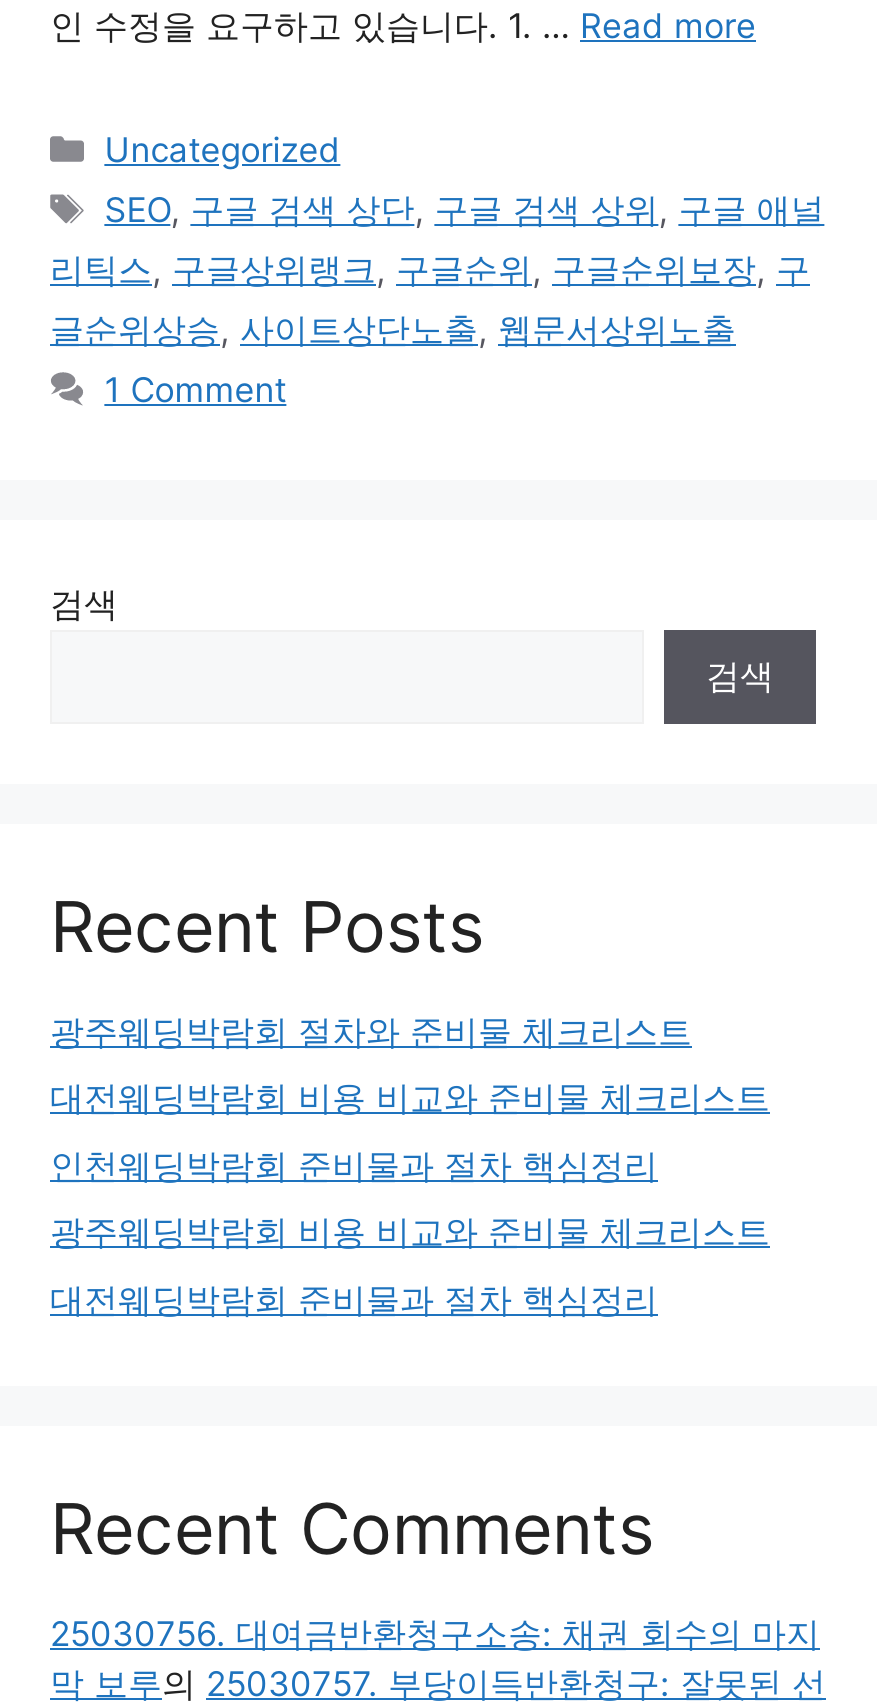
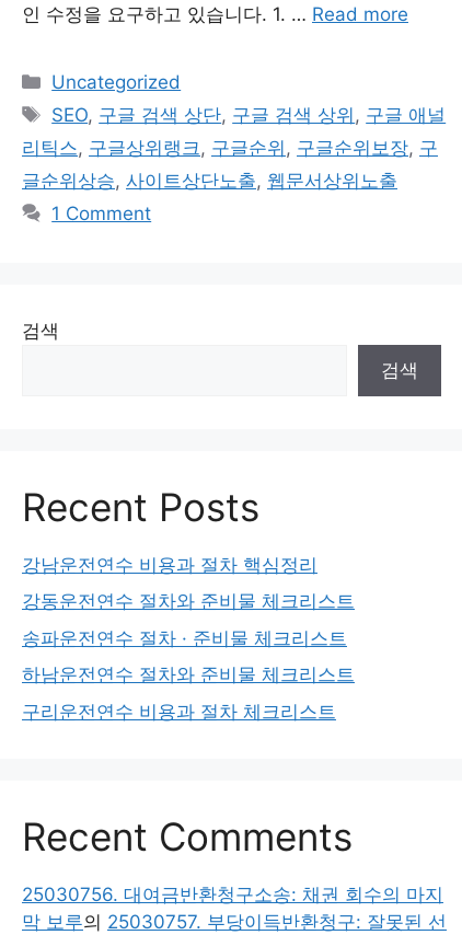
[50,1011,692,1051] 광주웨딩박람회 절차와 준비물 체크리스트 -> [22,553,317,575] 강남운전연수 비용과 절차 핵심정리
[50,1078,770,1118] 대전웨딩박람회 비용 비교와 준비물 체크리스트 -> [22,590,355,612] 강동운전연수 절차와 준비물 체크리스트
[50,1145,658,1185] 인천웨딩박람회 준비물과 절차 핵심정리 -> [22,627,347,649] 송파운전연수 절차 · 준비물 체크리스트
[50,1212,770,1252] 광주웨딩박람회 비용 비교와 준비물 체크리스트 -> [22,663,355,685] 하남운전연수 절차와 준비물 체크리스트
[50,1279,658,1319] 대전웨딩박람회 준비물과 절차 핵심정리 -> [22,700,336,722] 구리운전연수 비용과 절차 체크리스트

